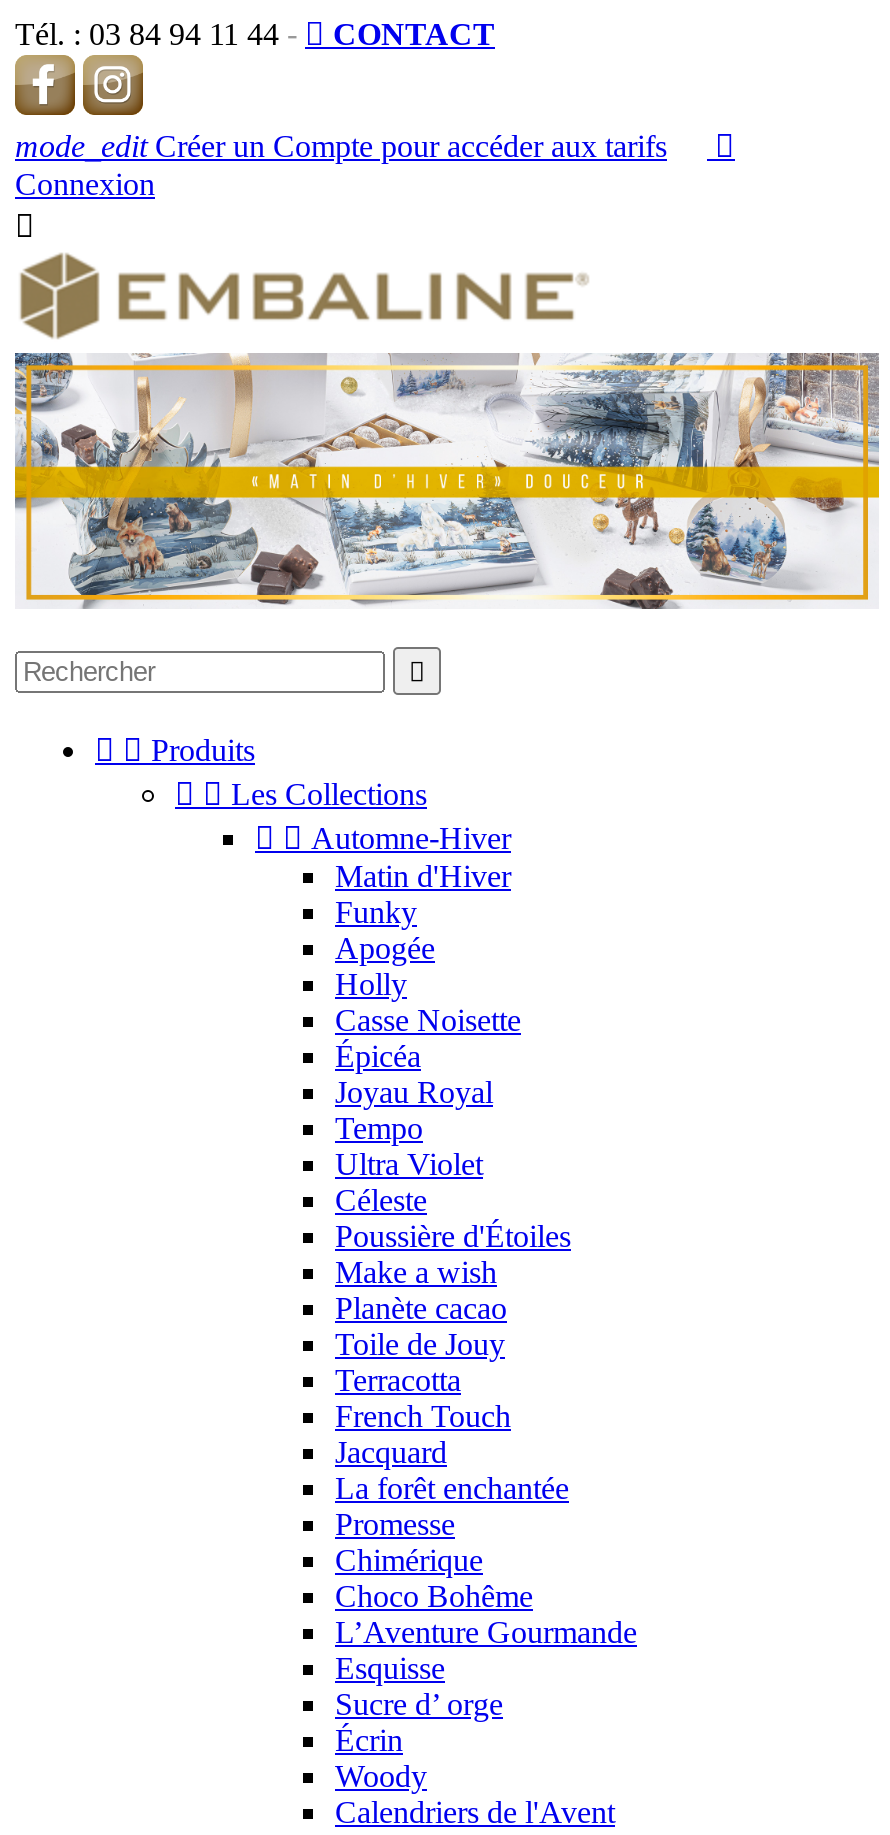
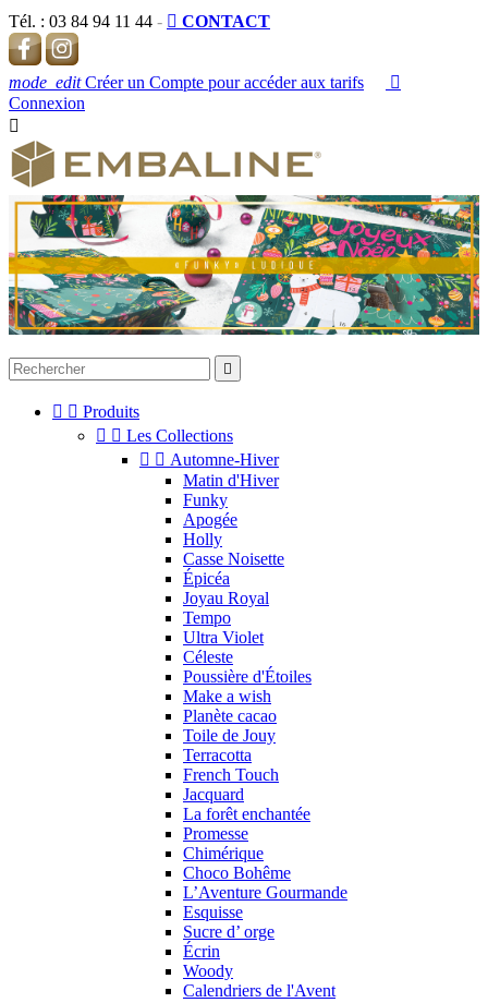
[13,351,881,609] [image] -> [8,194,480,336] [image]

